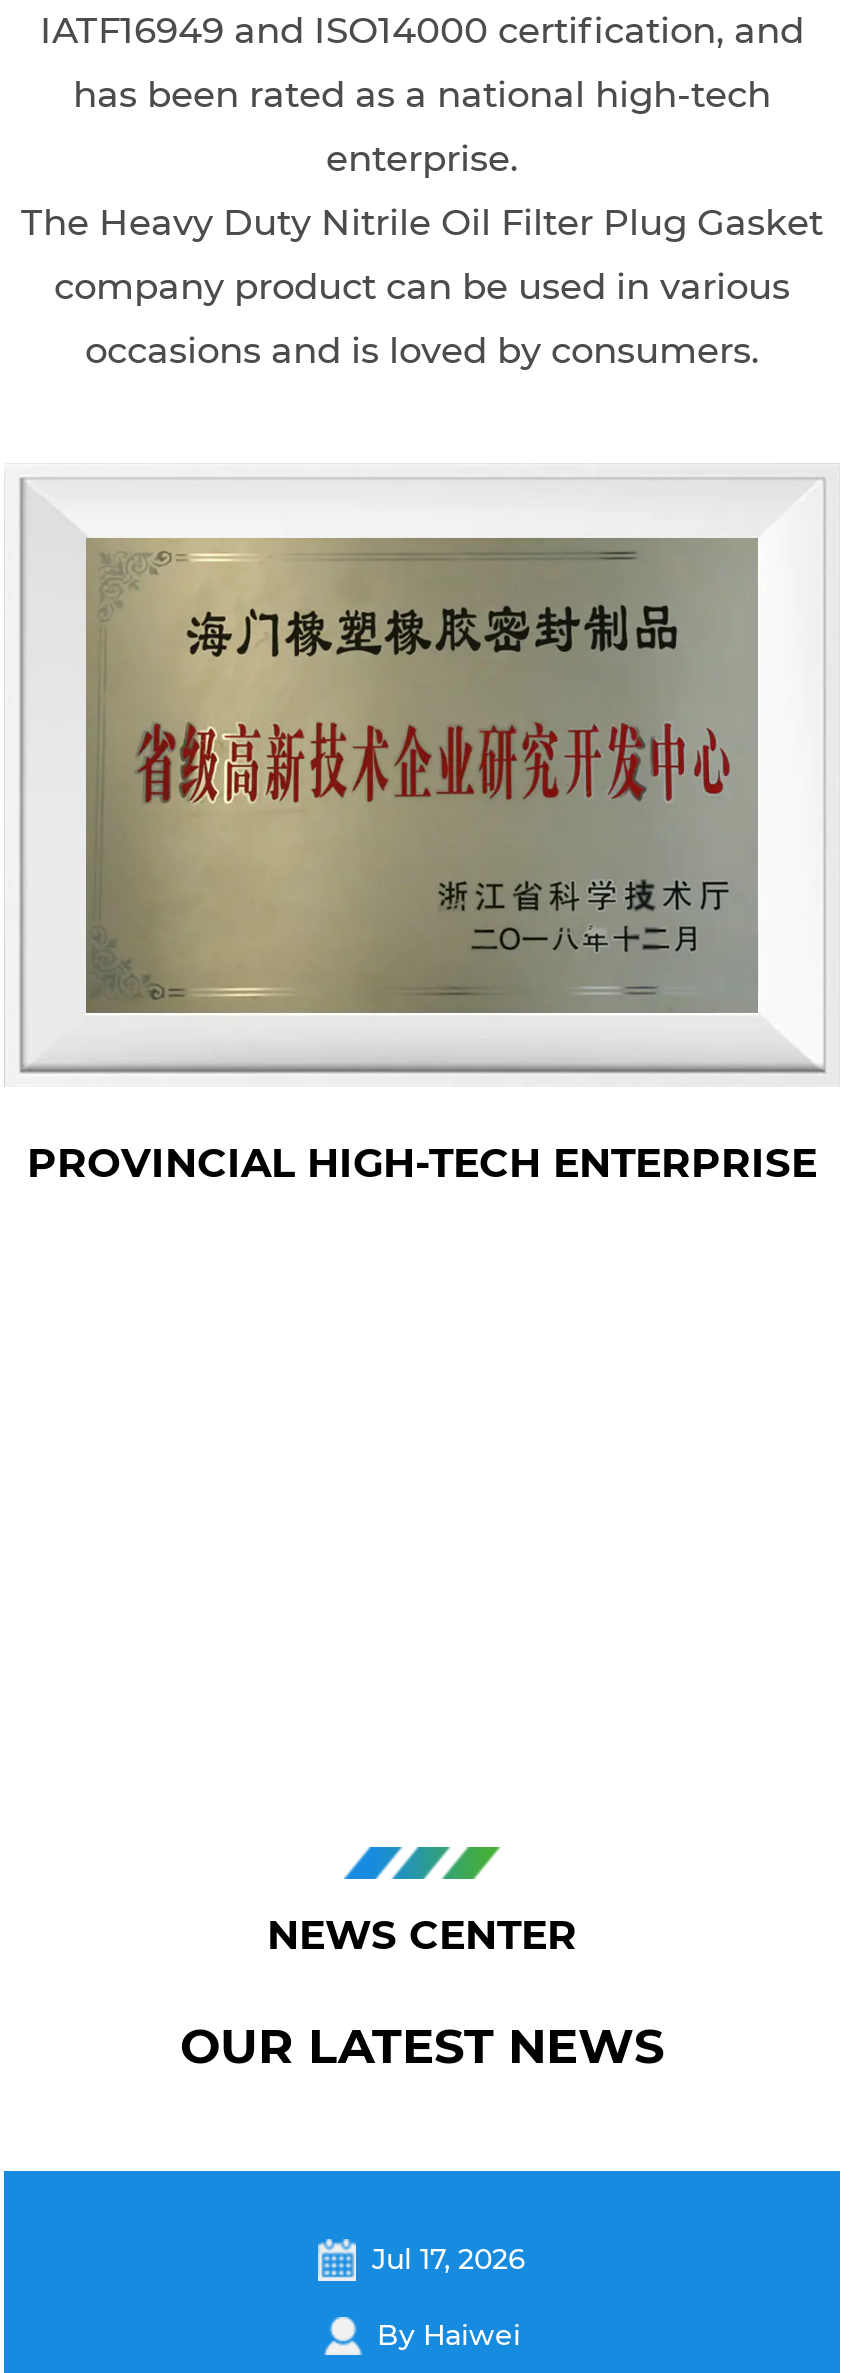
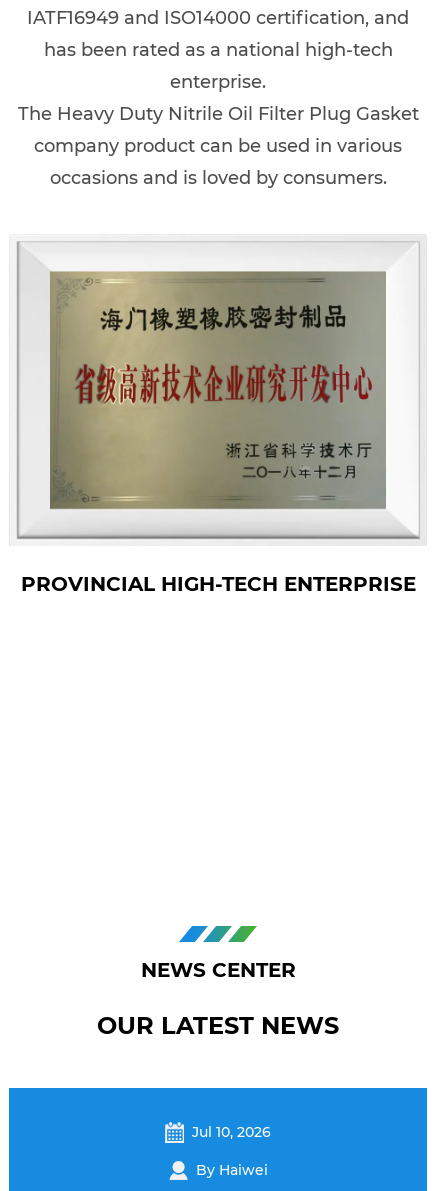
[372,2241,526,2277] Jul 17, 2026 -> [192,1123,271,1141] Jul 10, 2026

